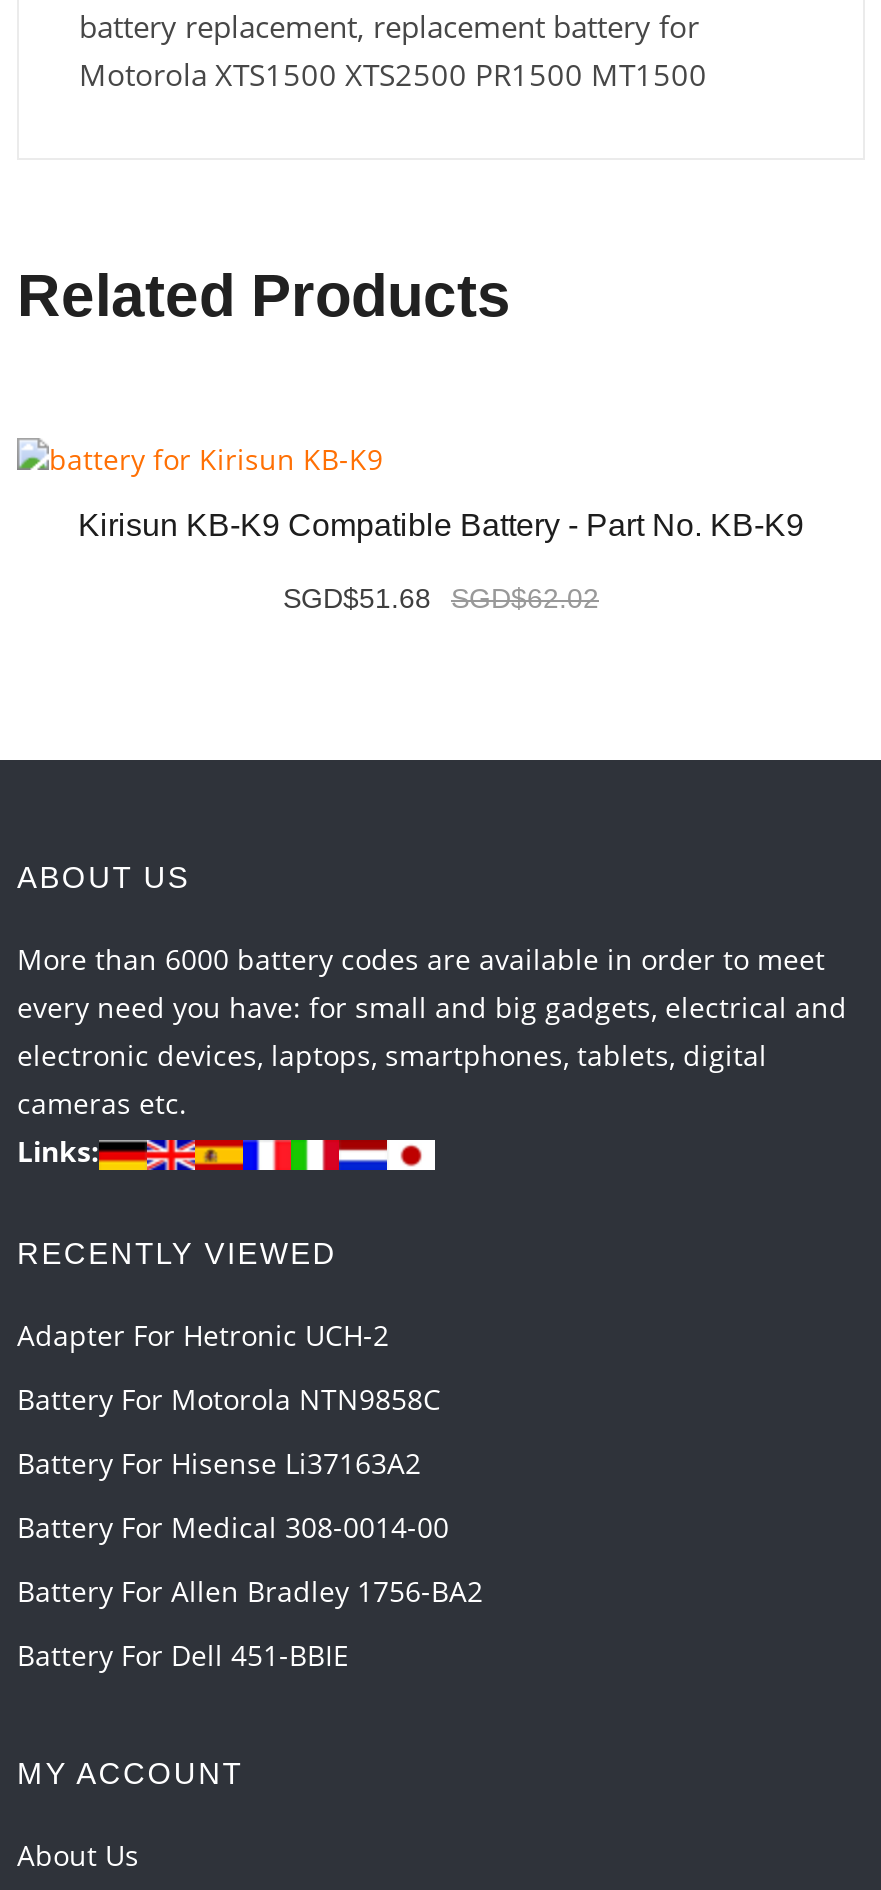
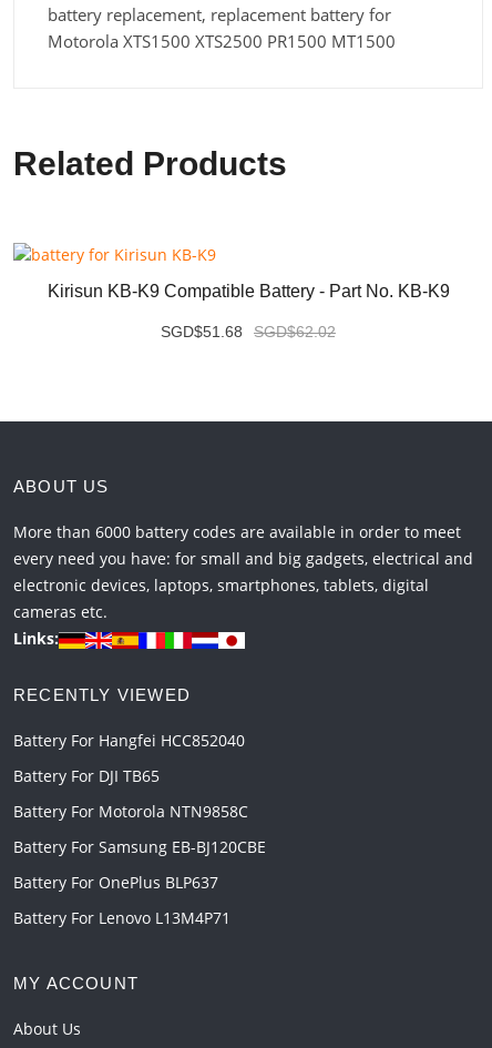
[17,1316,389,1354] Adapter For Hetronic UCH-2 -> [13,730,245,786] Battery For Hangfei HCC852040 | Battery For DJI TB65
moved [17,1380,441,1418] -> [13,801,248,822]: Battery For Motorola NTN9858C
[17,1444,483,1674] Battery For Hisense Li37163A2 | Battery For Medical 308-0014-00 | Battery For Allen Bradley 1756-BA2 | Battery For Dell 451-BBIE -> [13,836,266,928] Battery For Samsung EB-BJ120CBE | Battery For OnePlus BLP637 | Battery For Lenovo L13M4P71

